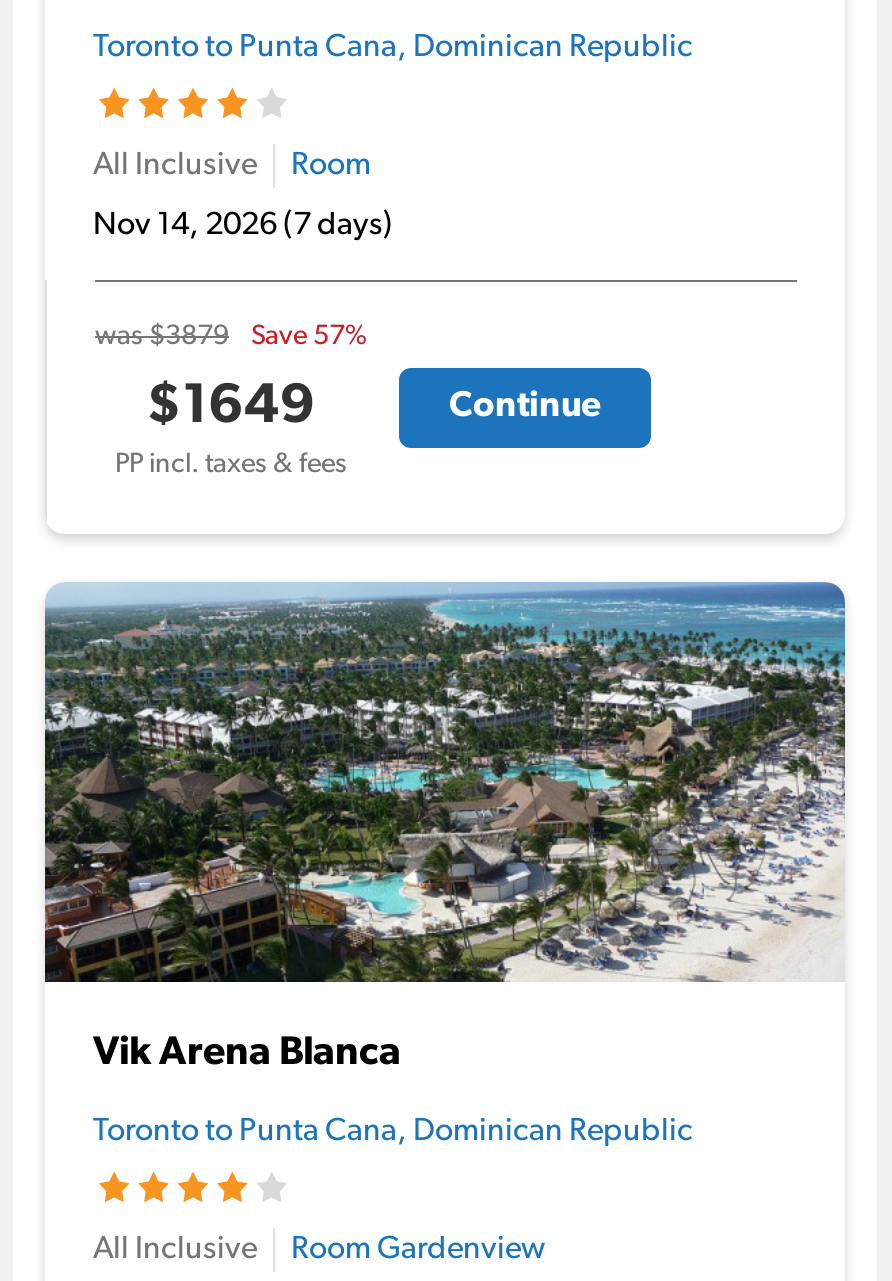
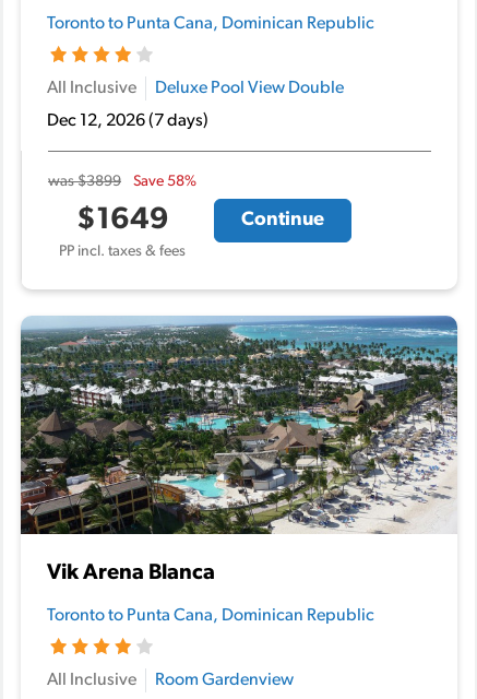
[291,149,371,181] Room -> [155,79,344,97] Deluxe Pool View Double
[93,209,393,241] Nov 14, 2026 (7 days) -> [47,112,208,130] Dec 12, 2026 (7 days)
[95,321,367,351] was $3879 | Save 57% -> [48,173,196,190] was $3899 | Save 58%

